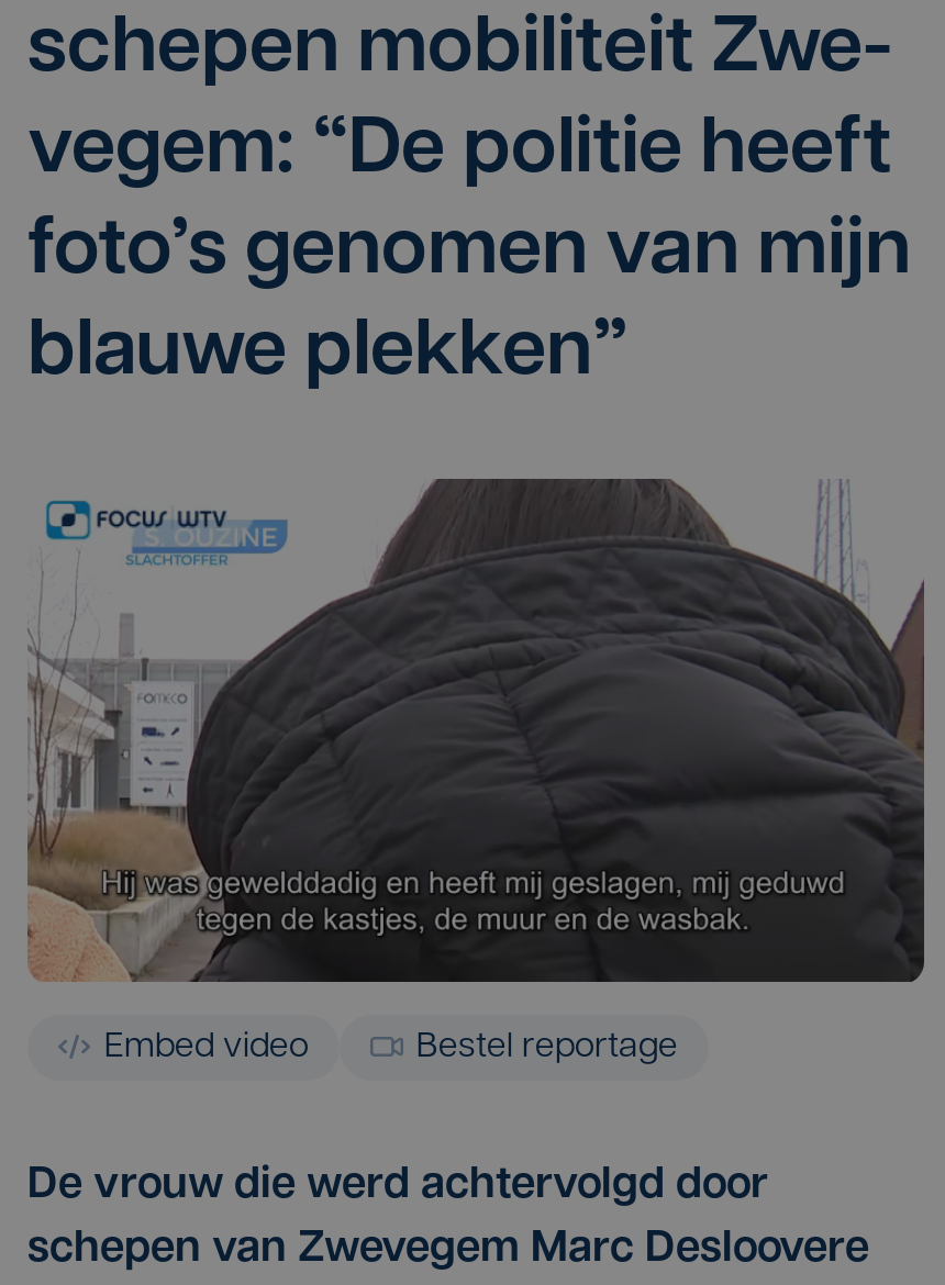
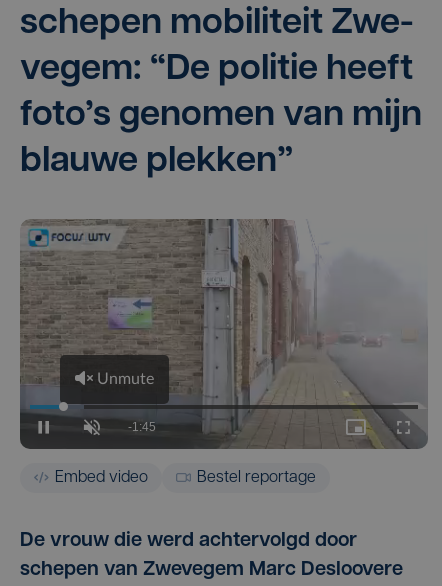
[25,477,926,984] [image] -> [19,218,428,450] [image]

